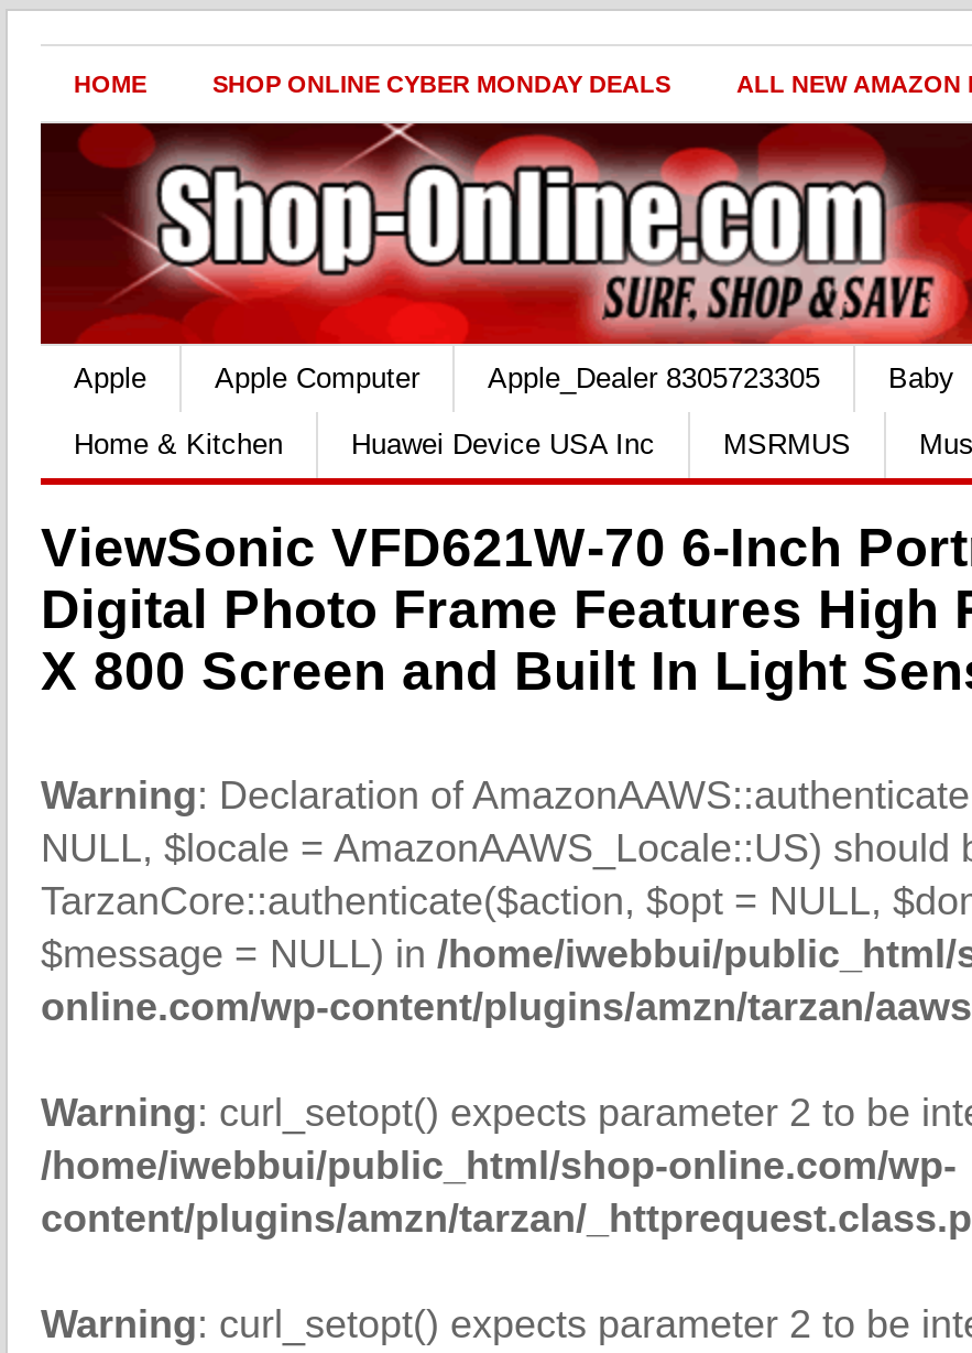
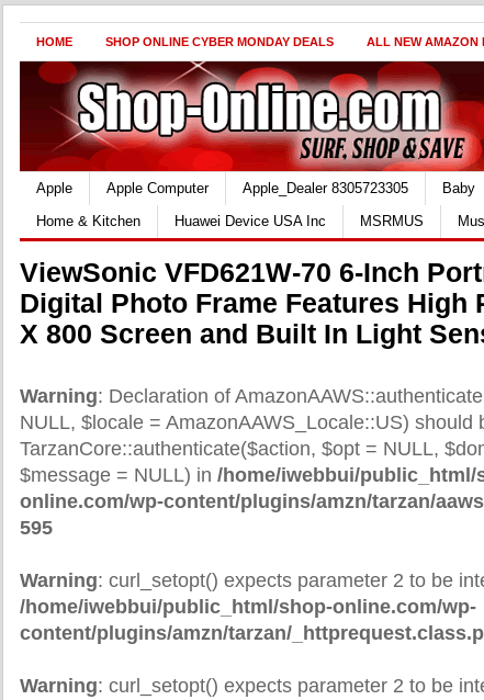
none -> [20,517,53,539] 595

